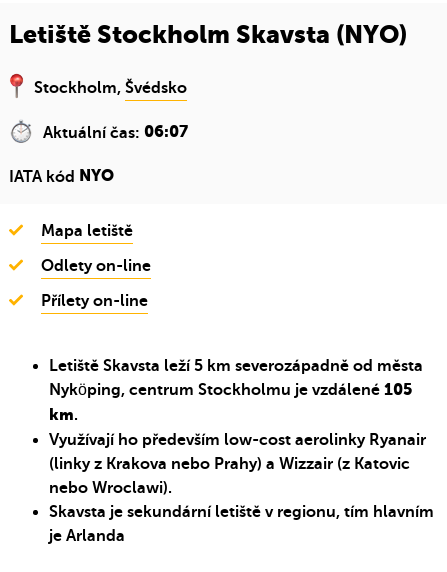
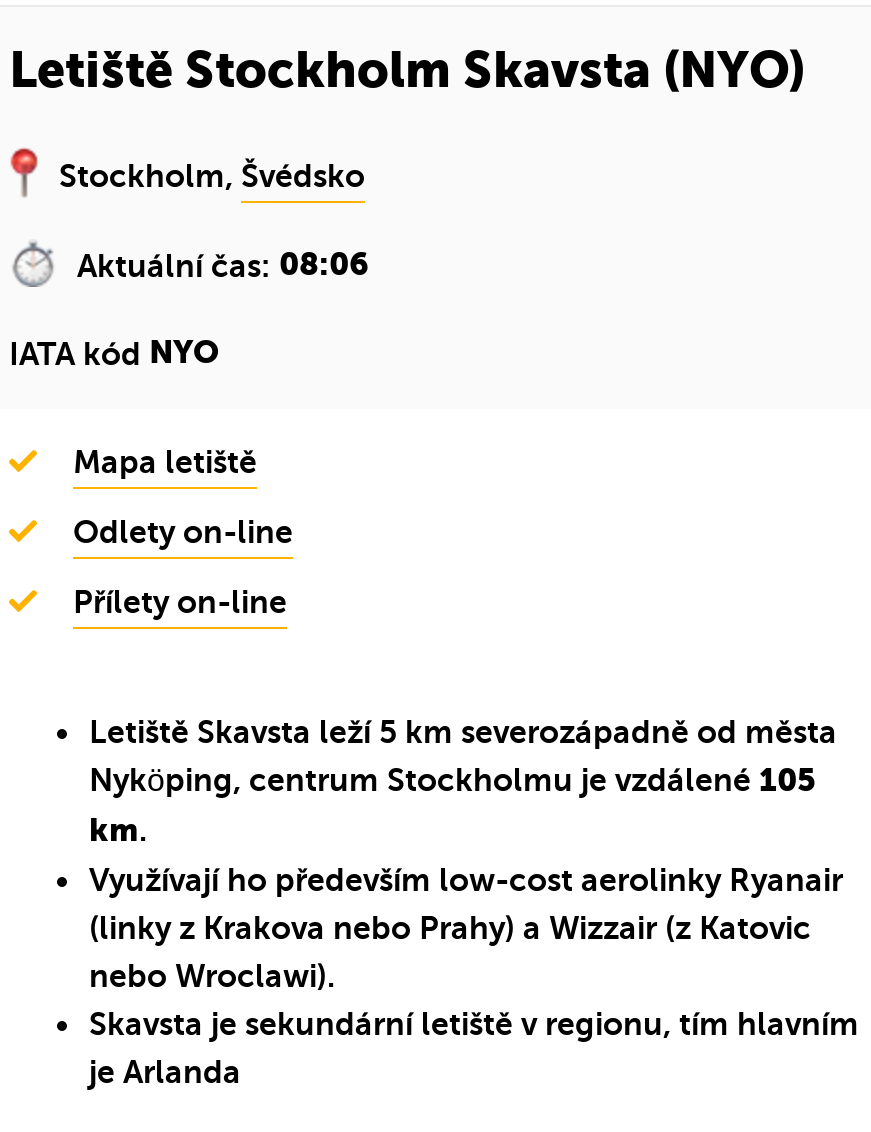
[43,124,188,142] Aktuální čas: 06:07 -> [77,249,369,285] Aktuální čas: 08:06

